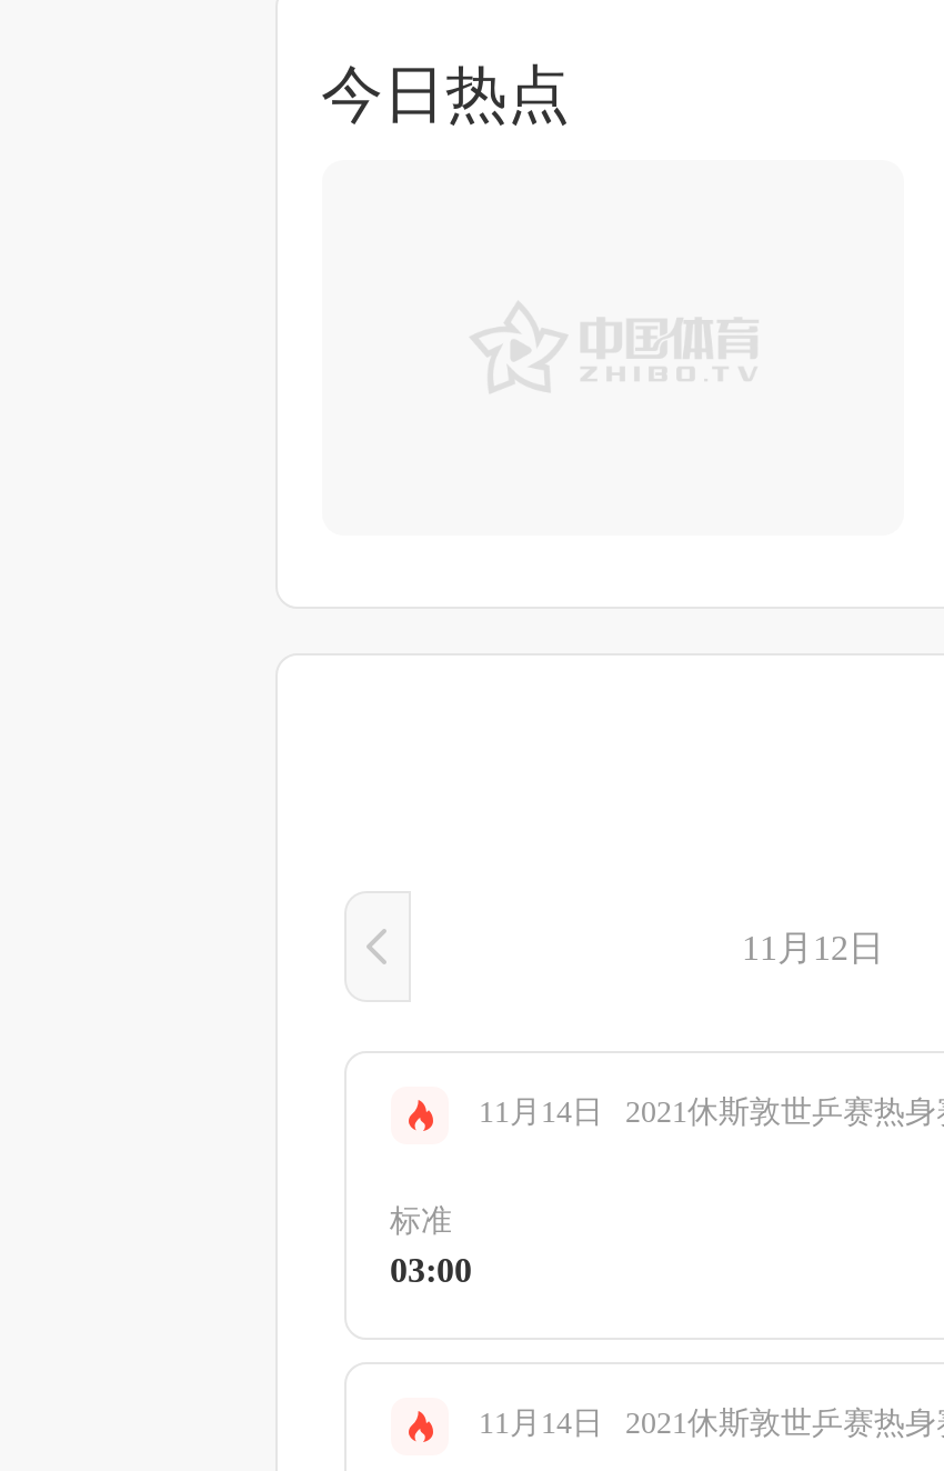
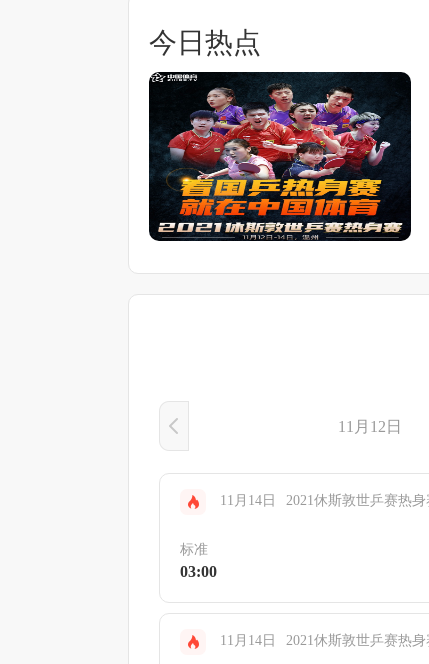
none -> [148,71,412,242] [image]

